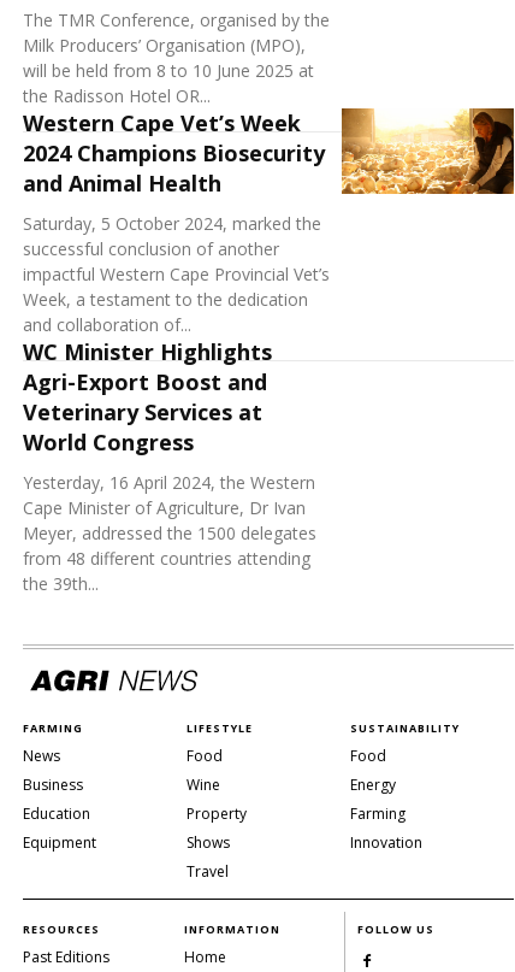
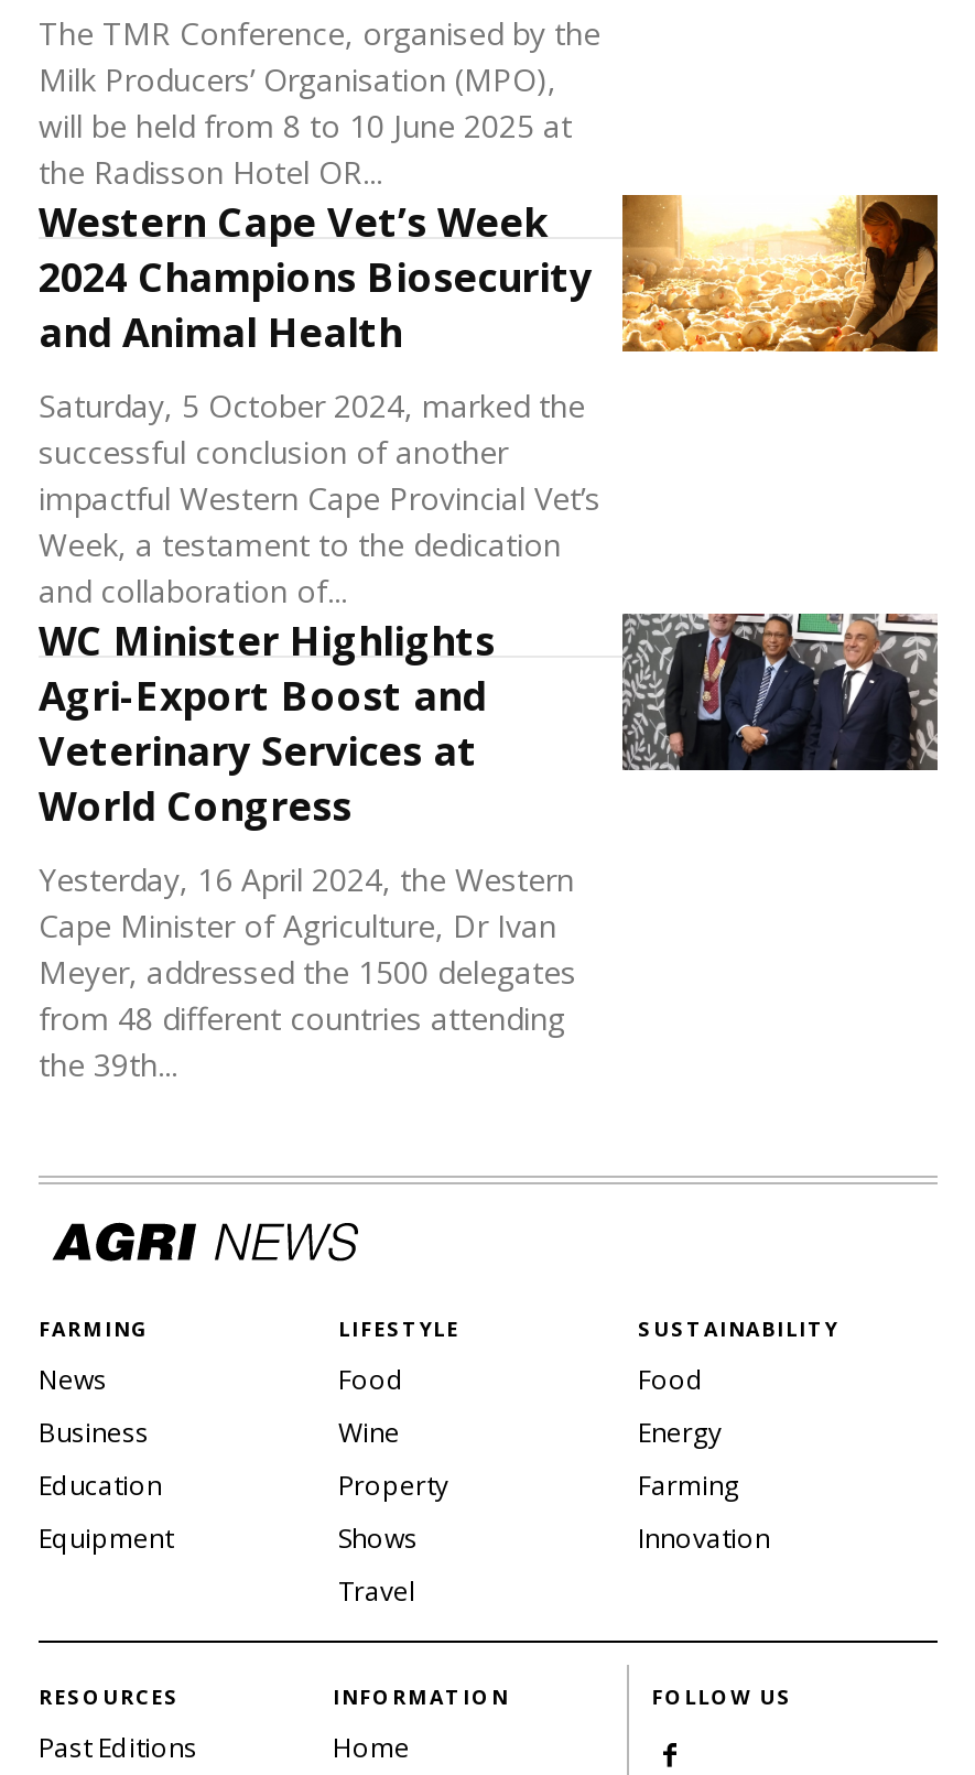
none -> [620,611,940,772] [image]

